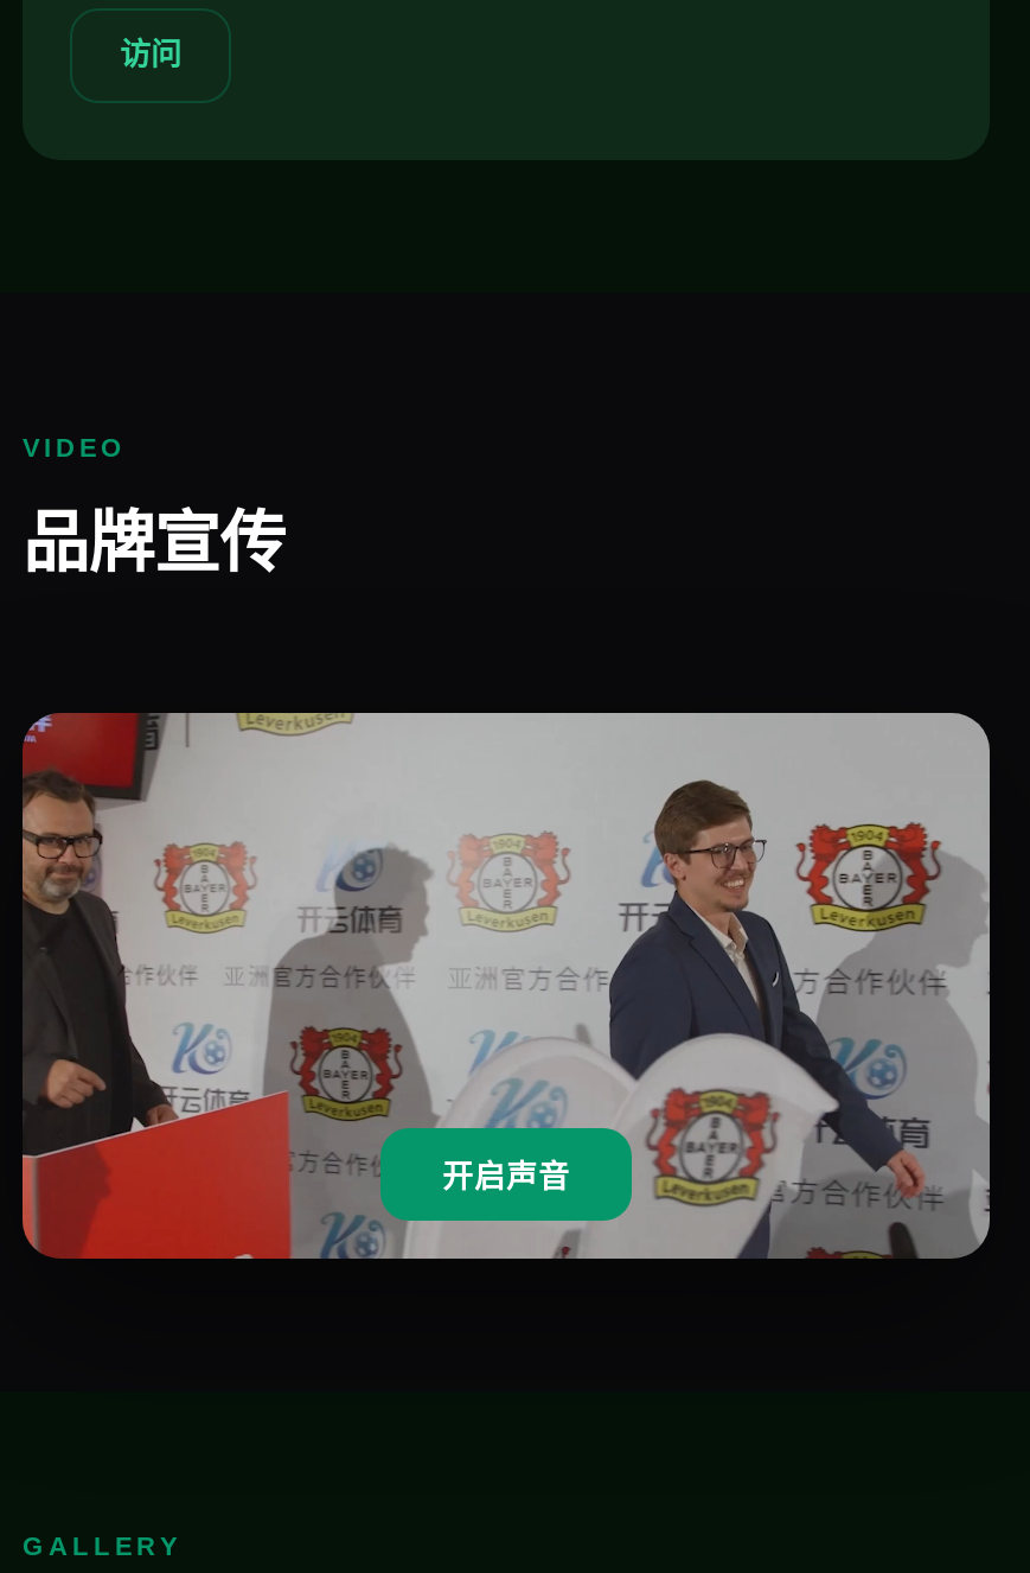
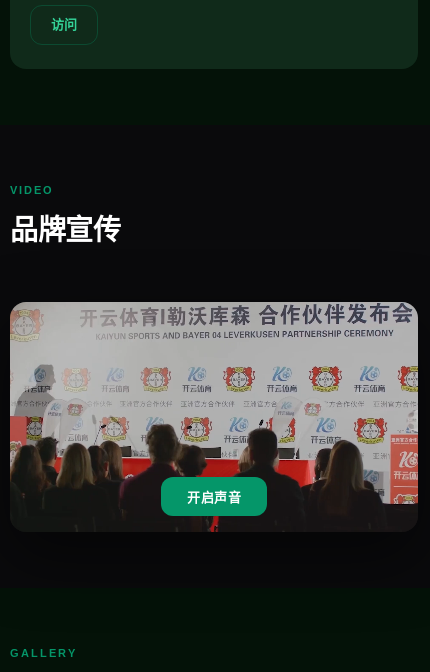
[20,711,992,1261] [image] -> [9,301,419,533] [image]

